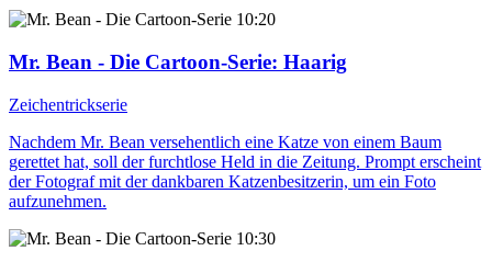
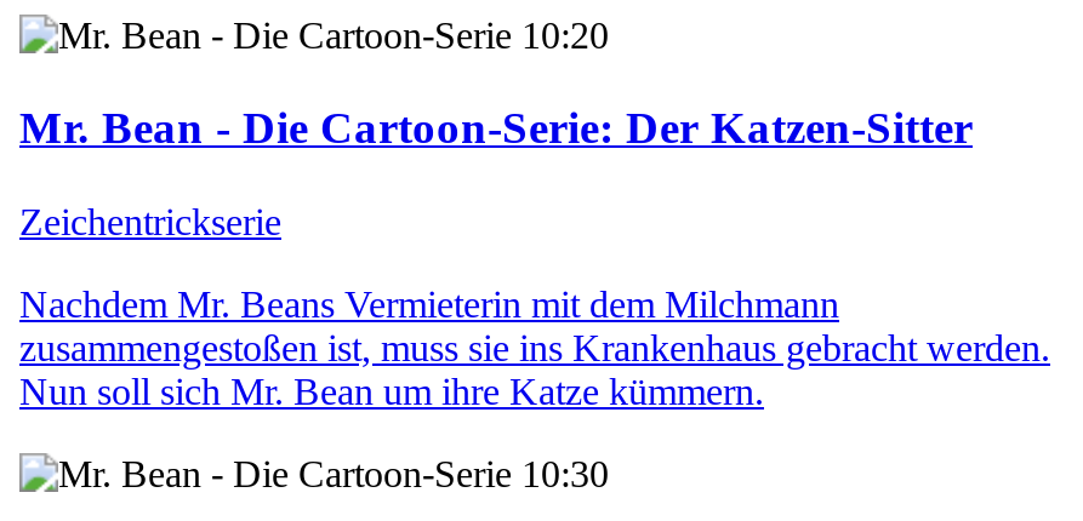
[9,51,347,74] Mr. Bean - Die Cartoon-Serie: Haarig -> [19,102,973,153] Mr. Bean - Die Cartoon-Serie: Der Katzen-Sitter
[9,133,481,210] Nachdem Mr. Bean versehentlich eine Katze von einem Baum | gerettet hat, soll der furchtlose Held in die Zeitung. Prompt erscheint | der Fotograf mit der dankbaren Katzenbesitzerin, um ein Foto | aufzunehmen. -> [19,283,1050,412] Nachdem Mr. Beans Vermieterin mit dem Milchmann | zusammengestoßen ist, muss sie ins Krankenhaus gebracht werden. | Nun soll sich Mr. Bean um ihre Katze kümmern.

